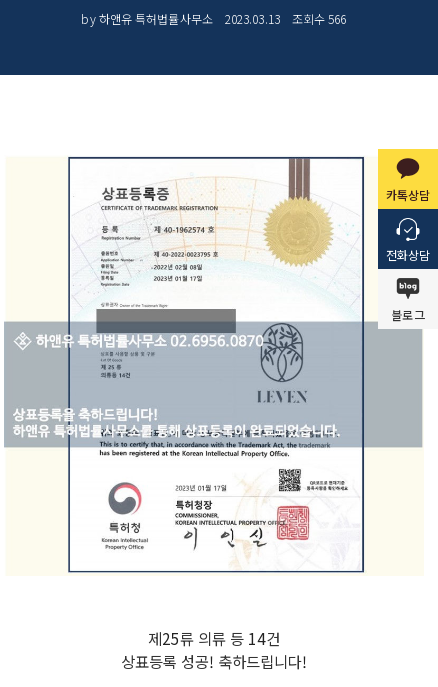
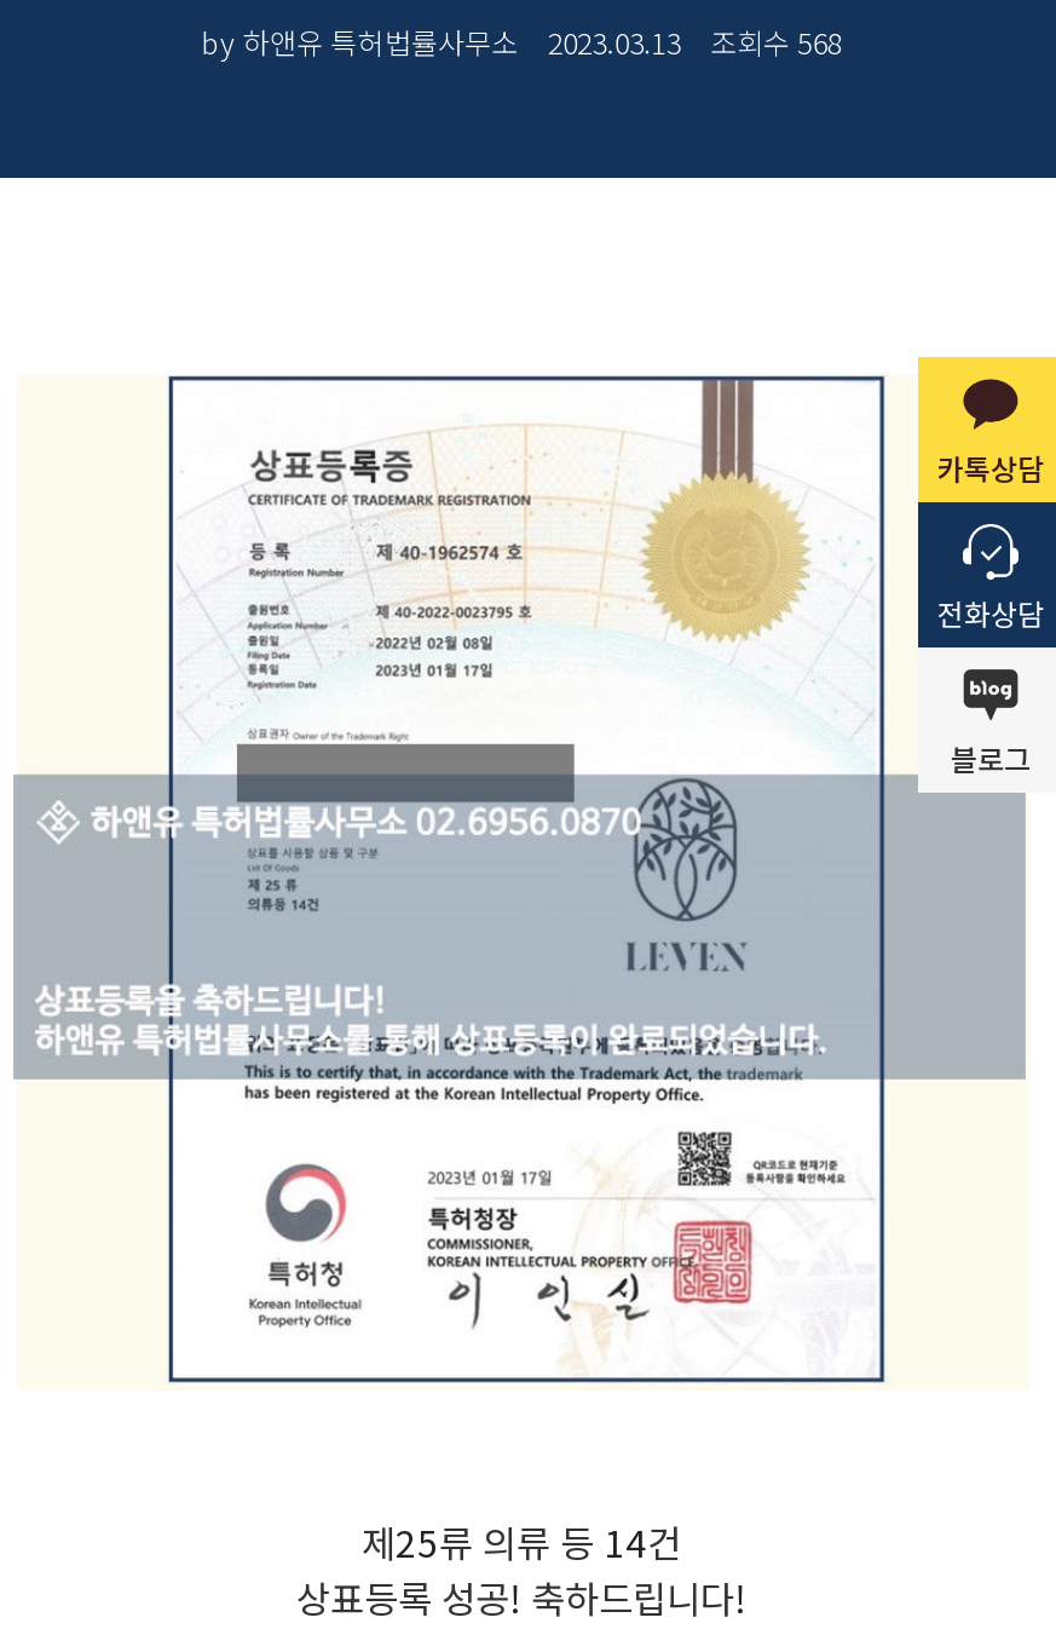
[81,10,347,27] by 하앤유 특허법률사무소 2023.03.13 조회수 566 -> [201,21,842,62] by 하앤유 특허법률사무소 2023.03.13 조회수 568

